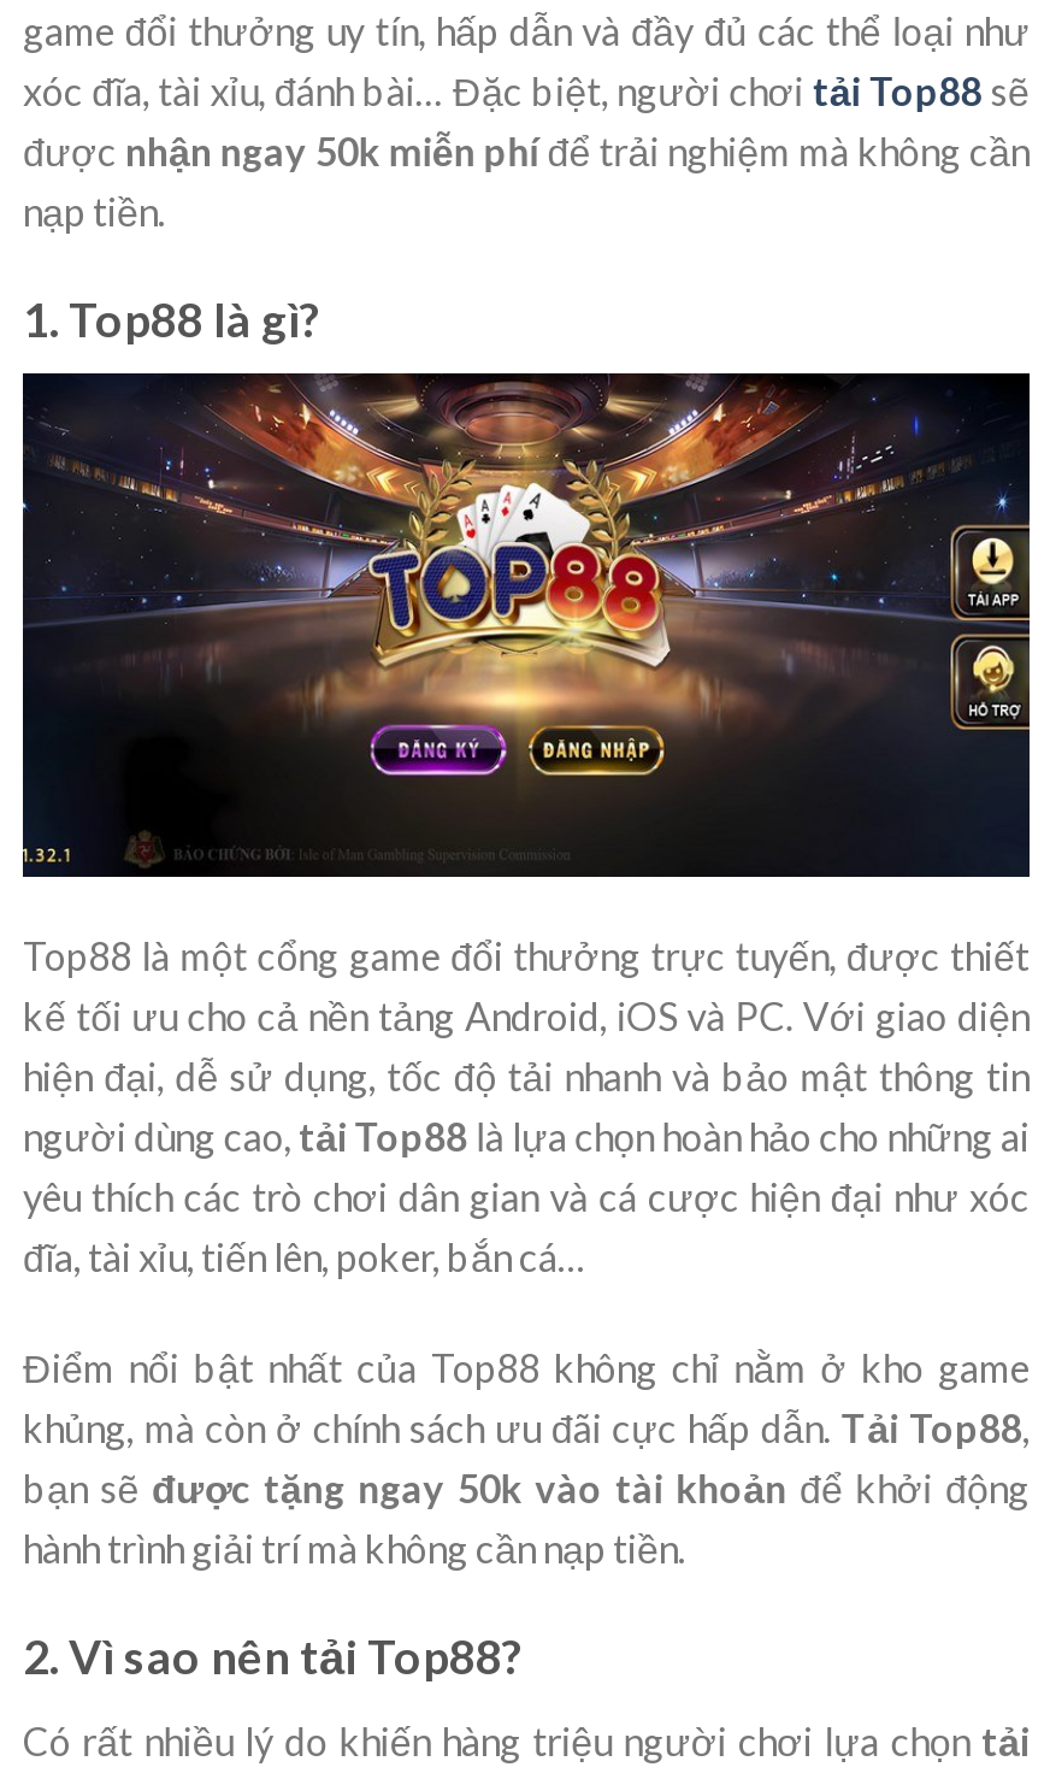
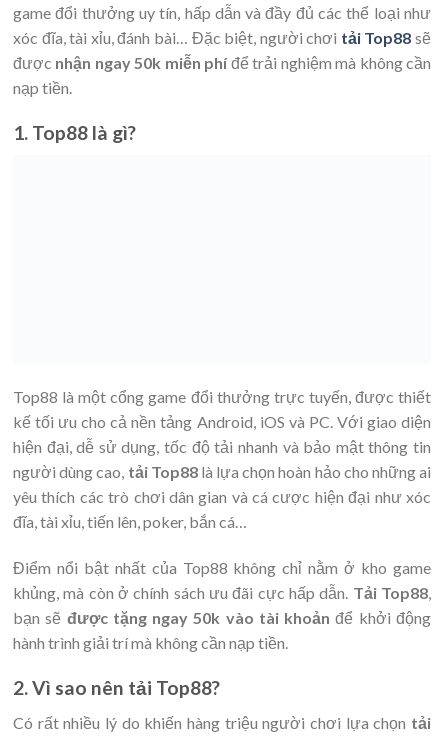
[20,371,1032,879] [image] -> none

